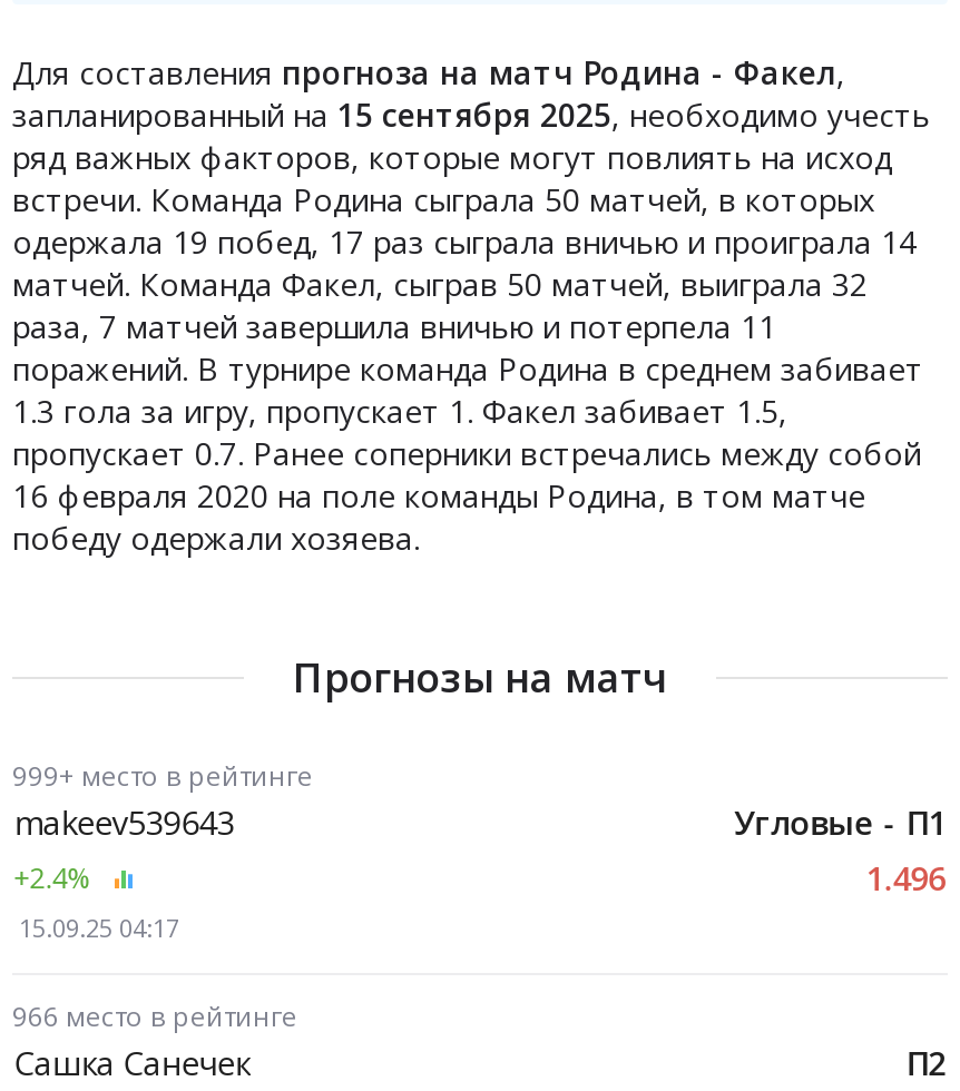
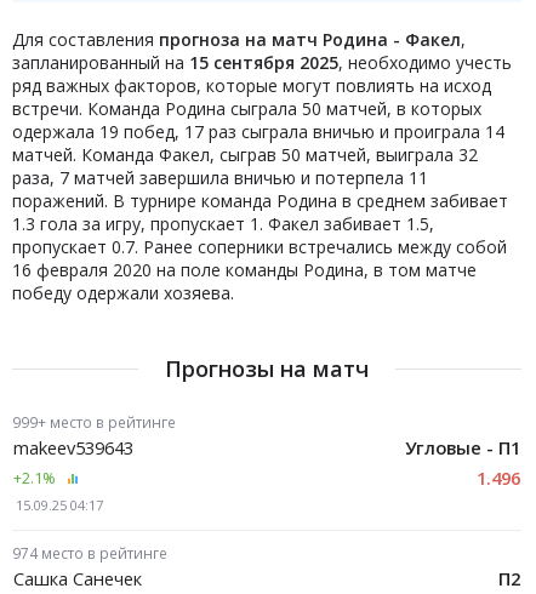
[14,860,98,898] +2.4% -> [13,468,59,489] +2.1%
[12,997,297,1035] 966 место в рейтинге -> [12,543,167,564] 974 место в рейтинге

